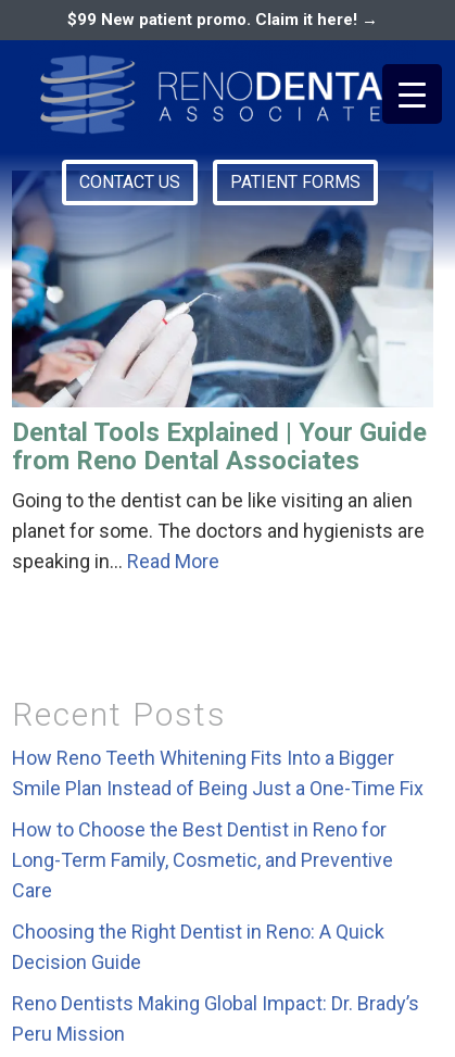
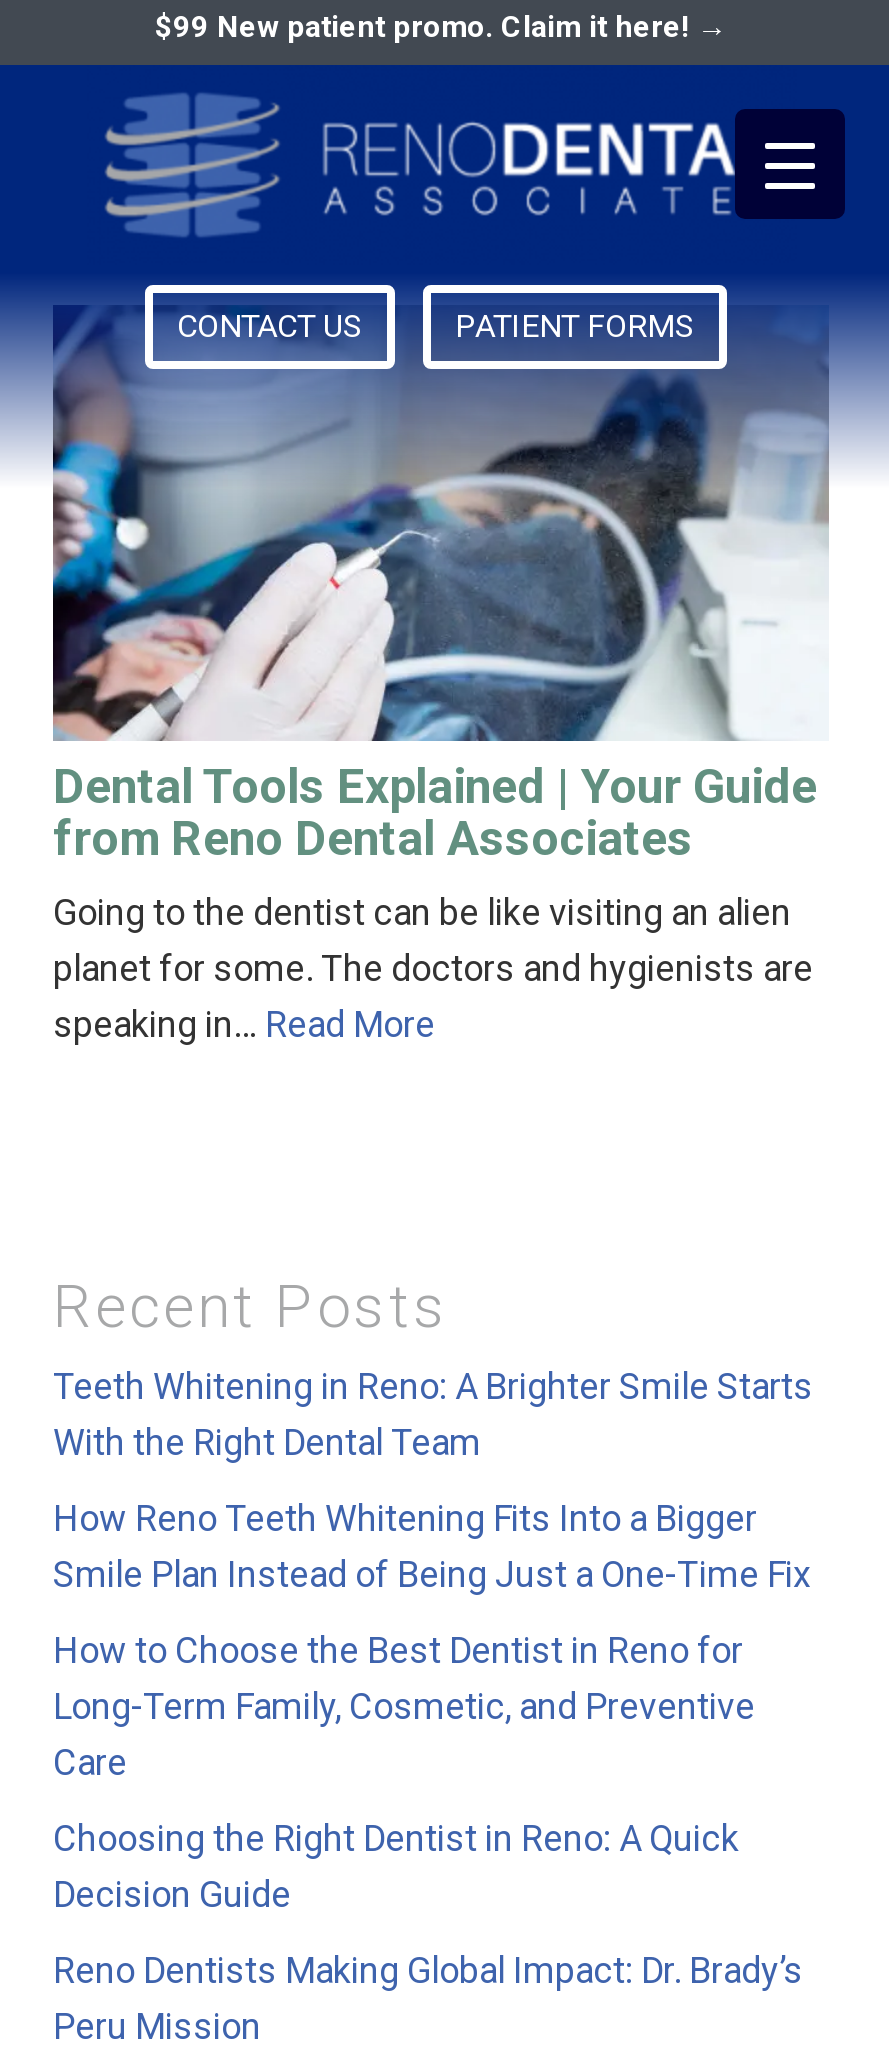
none -> [53,1365,813,1463] Teeth Whitening in Reno: A Brighter Smile Starts | With the Right Dental Team

